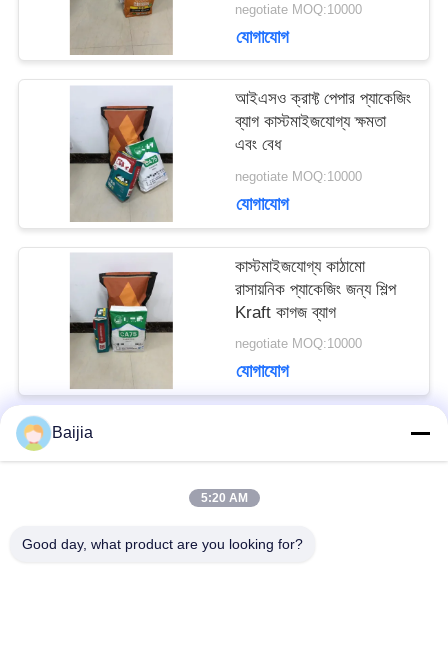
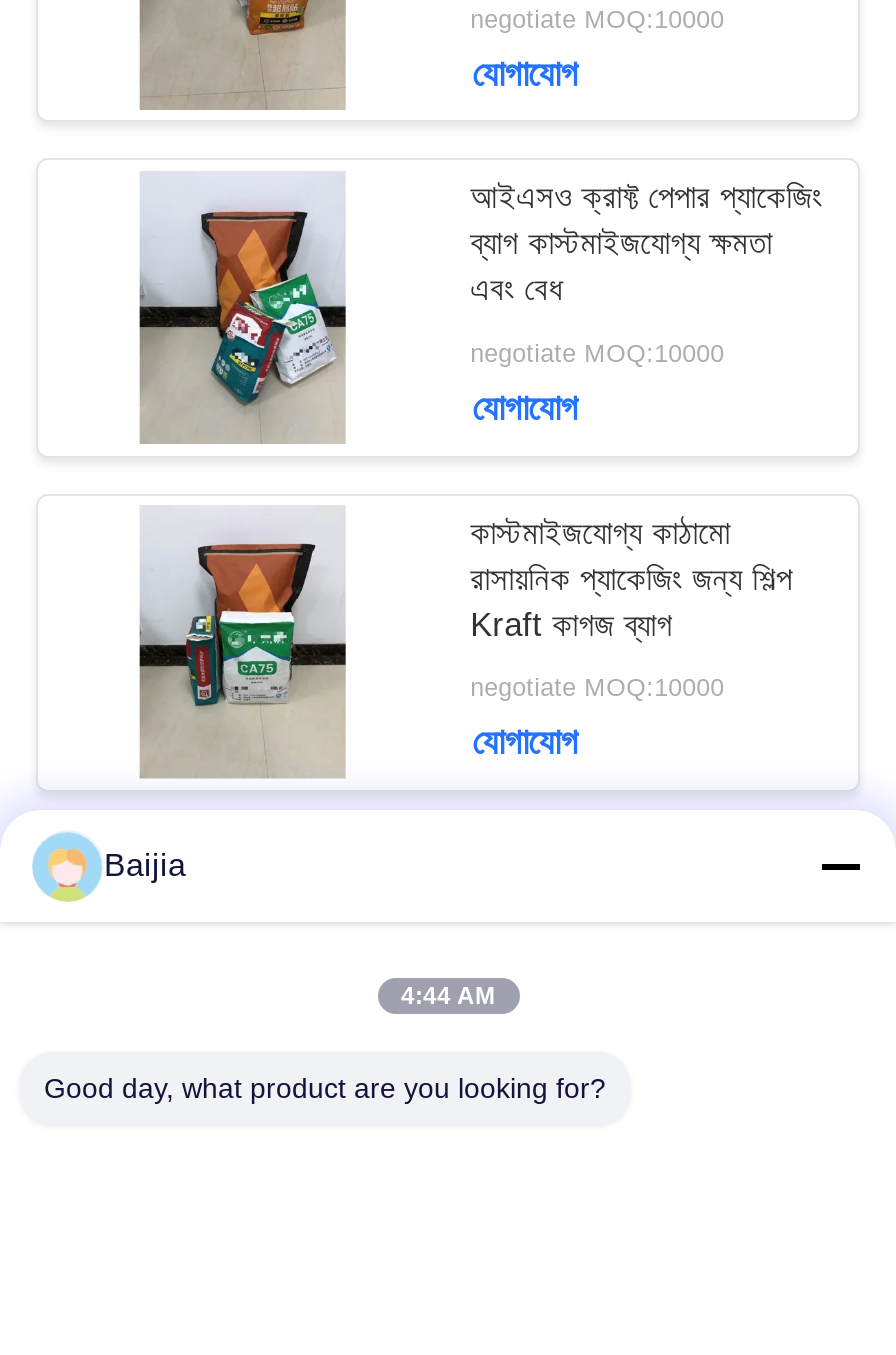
[200,491,247,505] 5:20 AM -> [401,982,495,1010] 4:44 AM

